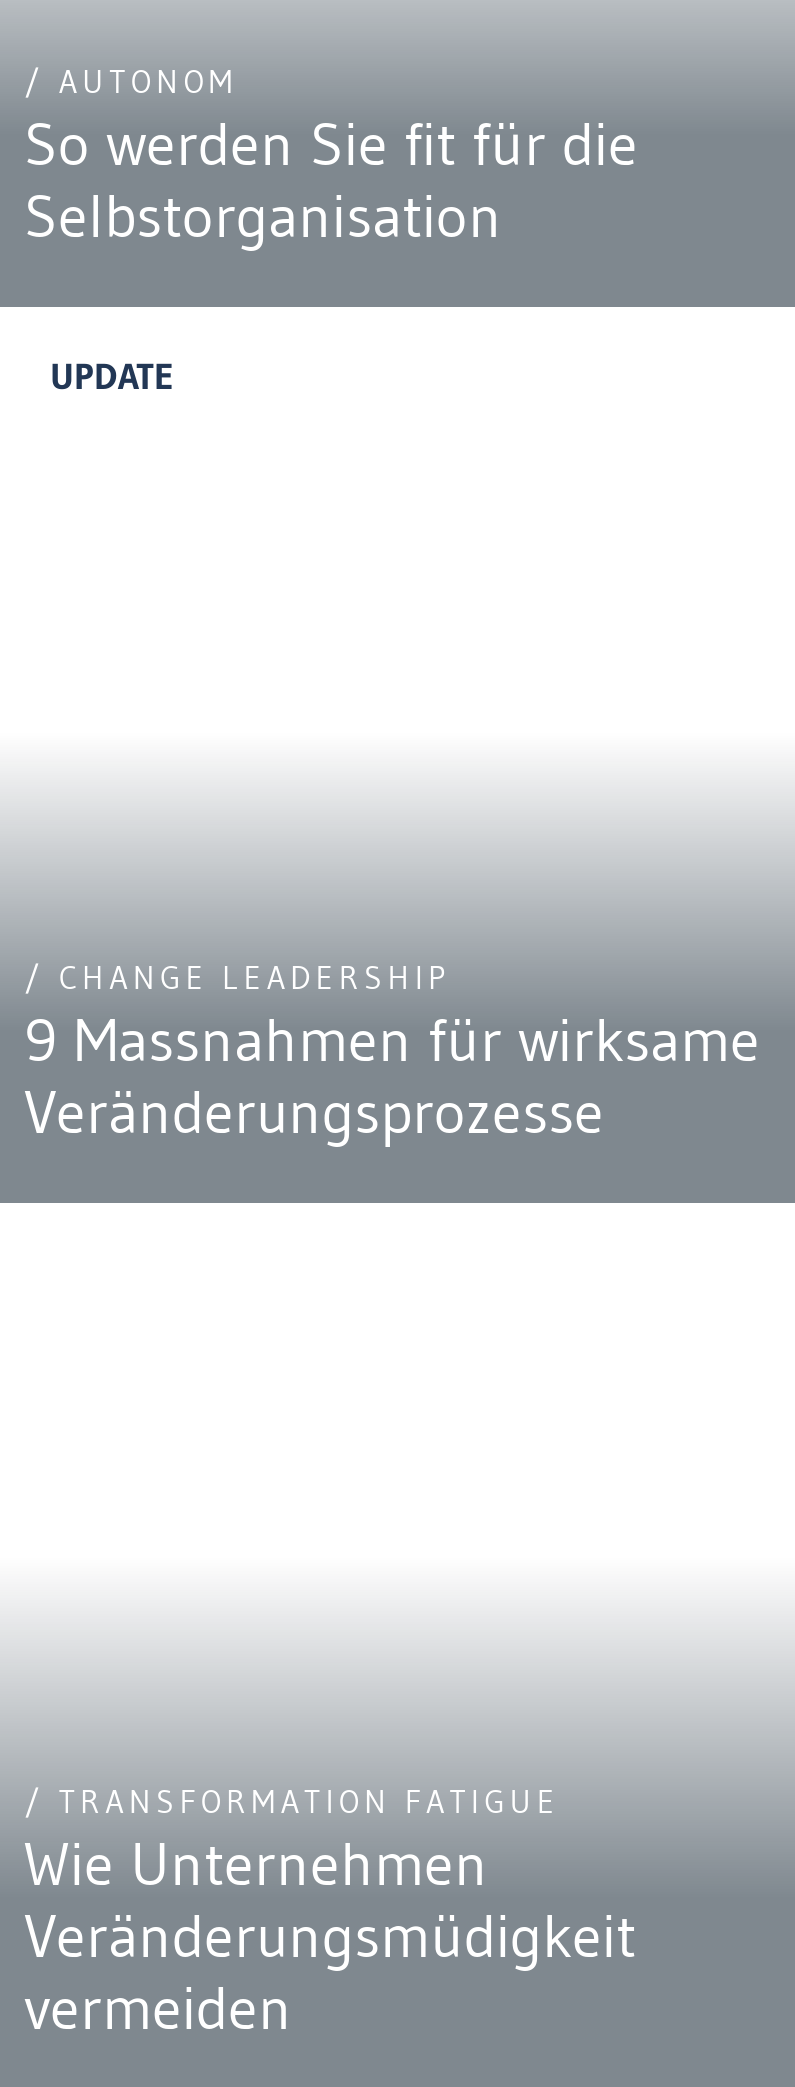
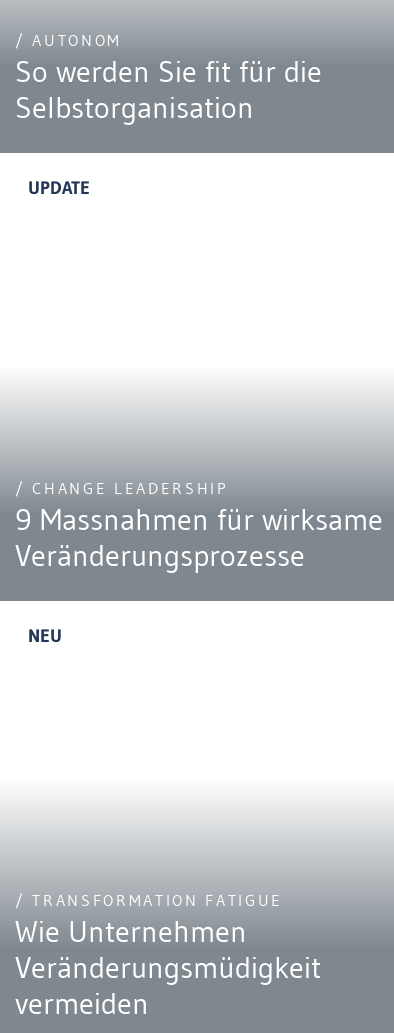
none -> [28,625,62,647] NEU

